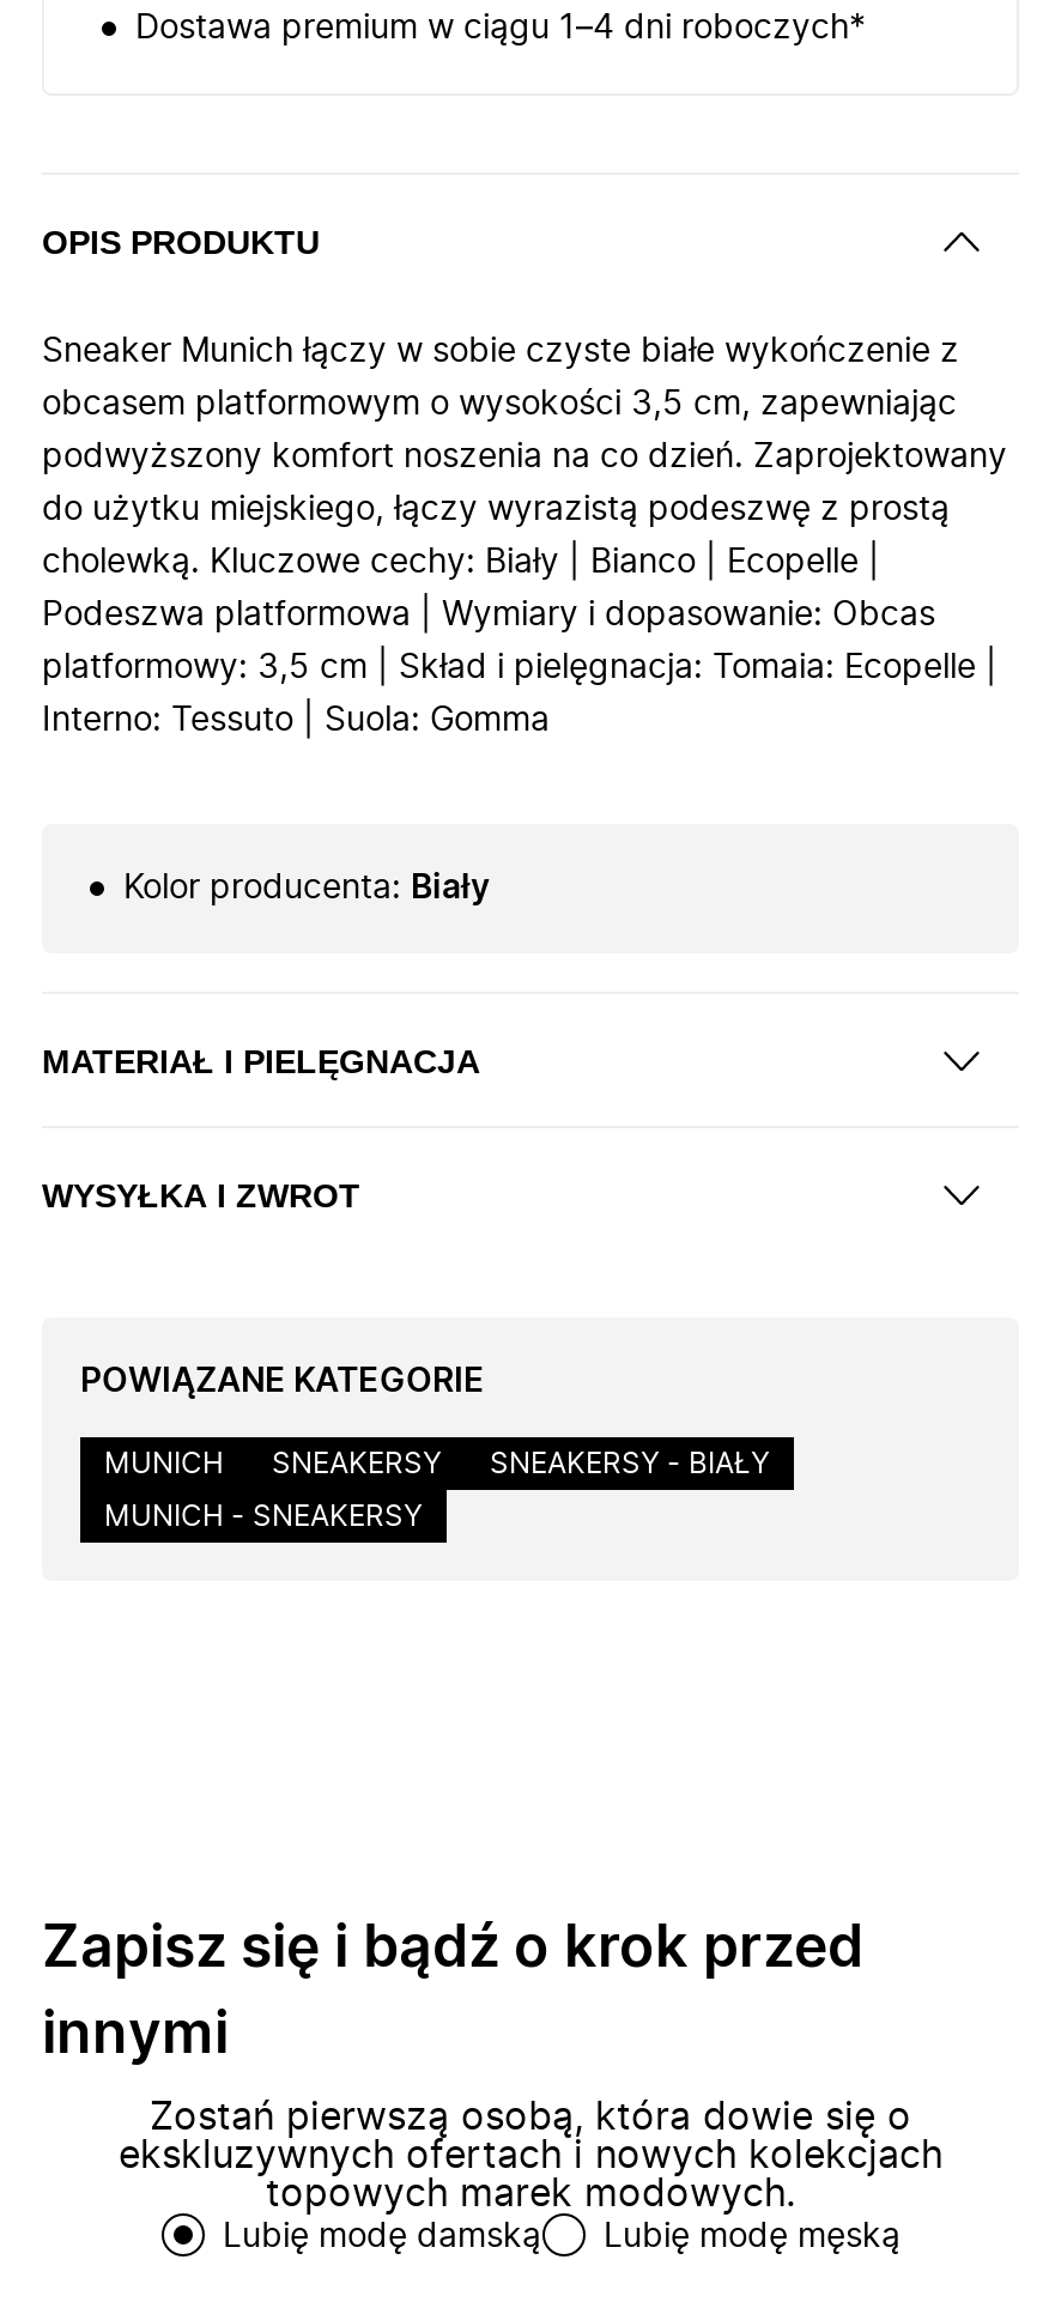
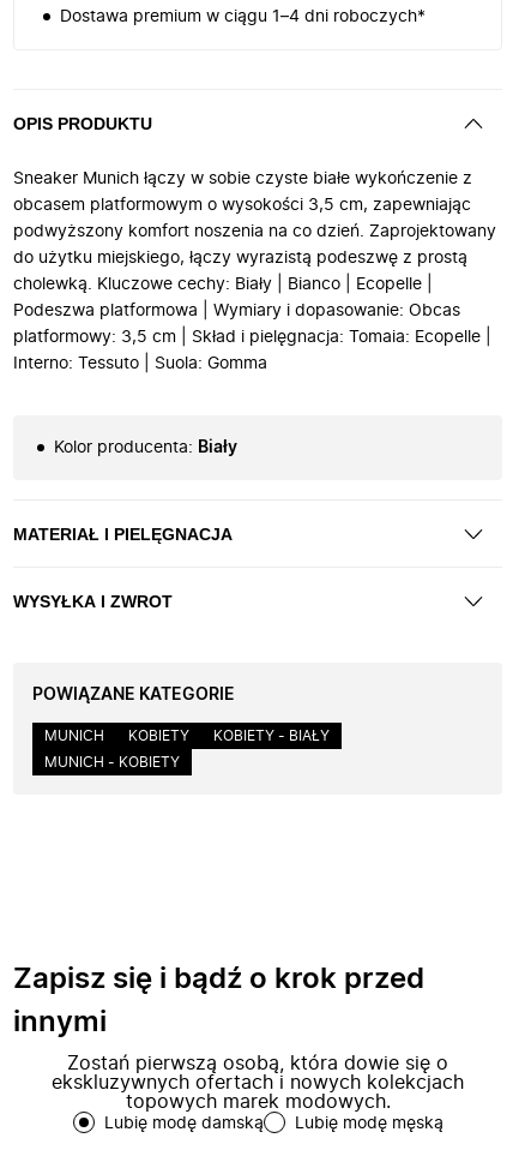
[272,1449,770,1478] SNEAKERSY | SNEAKERSY - BIAŁY -> [128,729,330,743] KOBIETY | KOBIETY - BIAŁY
[104,1502,423,1531] MUNICH - SNEAKERSY -> [44,755,180,769] MUNICH - KOBIETY

